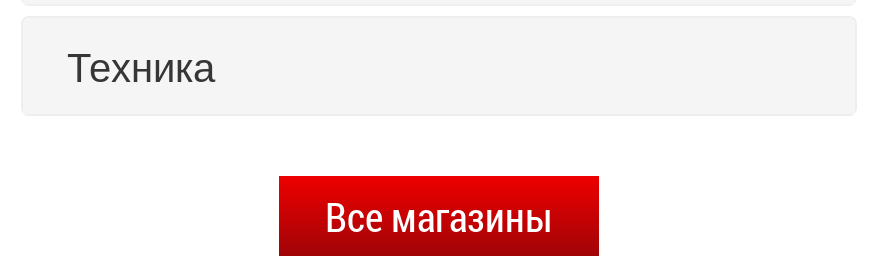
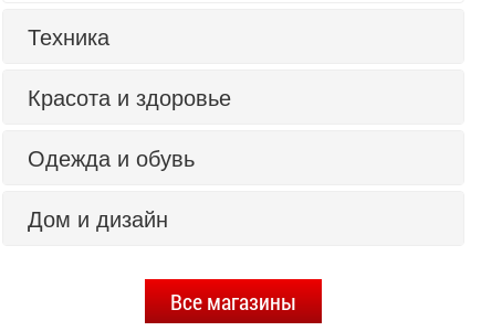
none -> [28,80,231,234] Красота и здоровье | Одежда и обувь | Дом и дизайн

